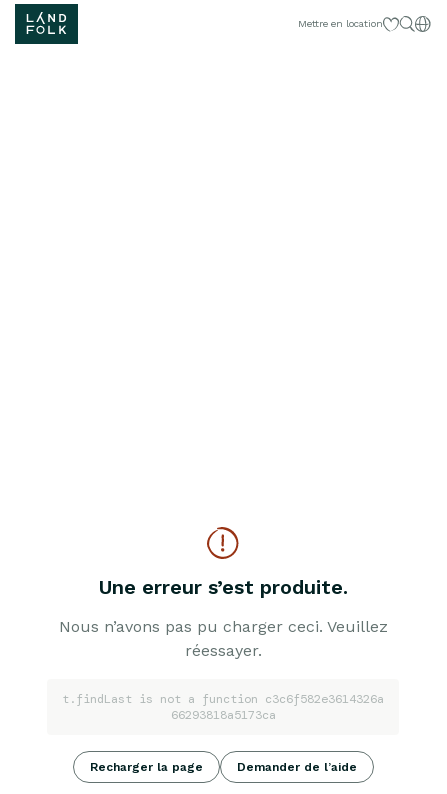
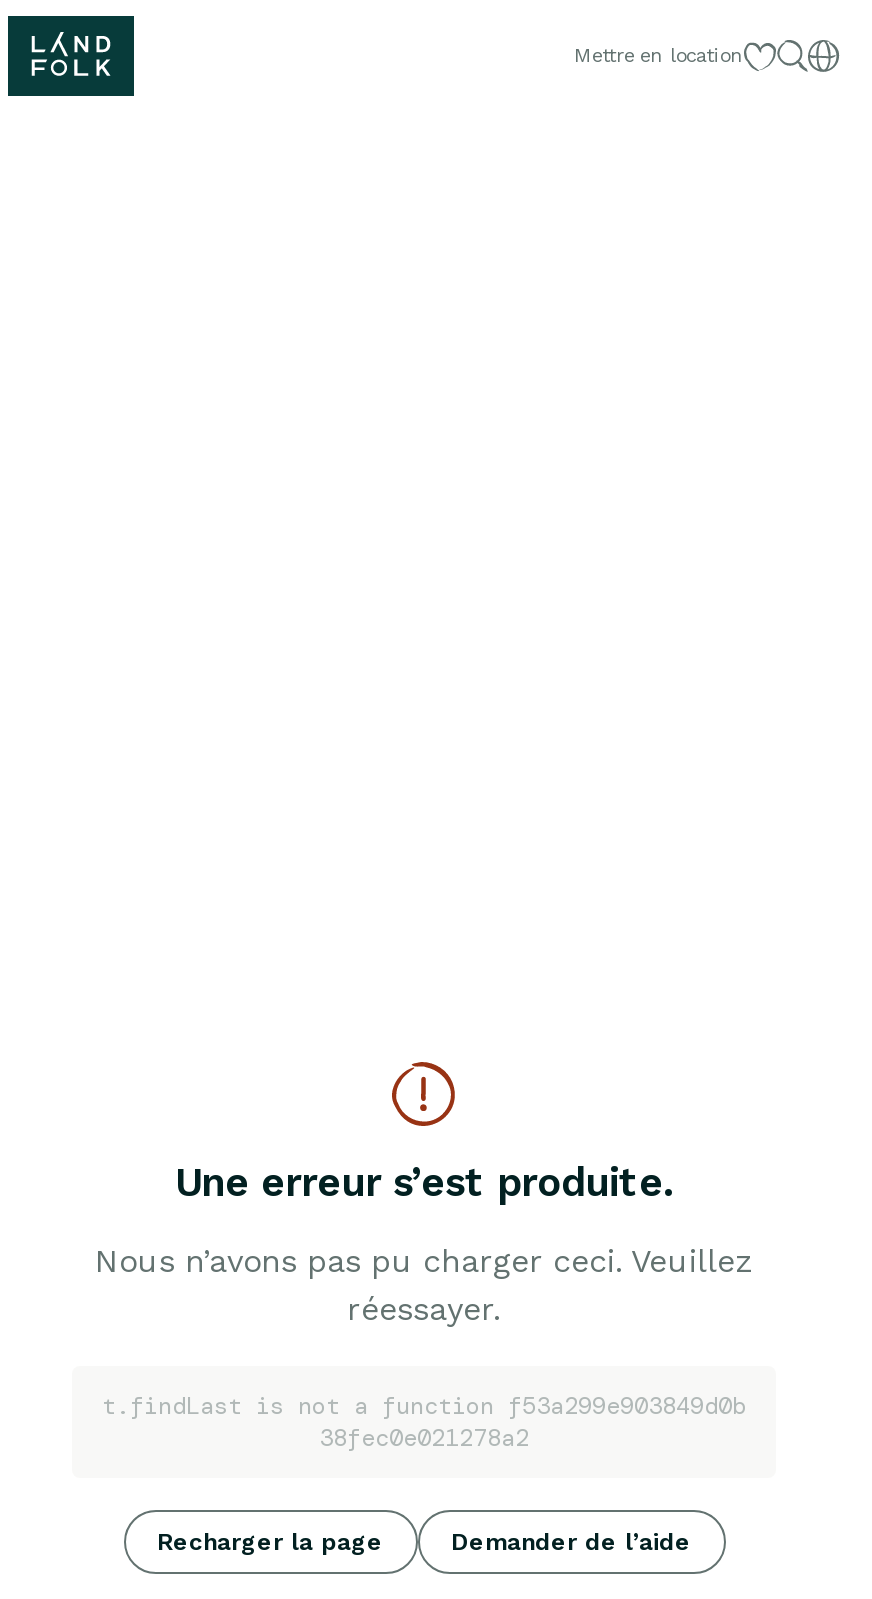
[62,690,384,722] t.findLast is not a function c3c6f582e3614326a | 66293818a5173ca -> [102,1389,746,1453] t.findLast is not a function f53a299e903849d0b | 38fec0e021278a2

